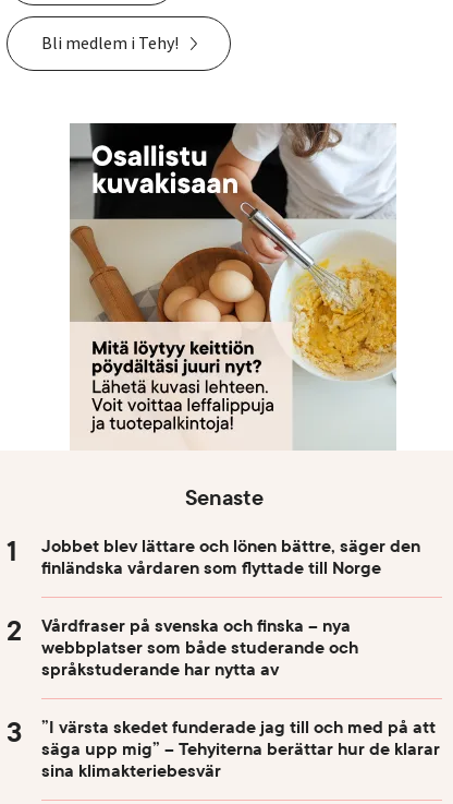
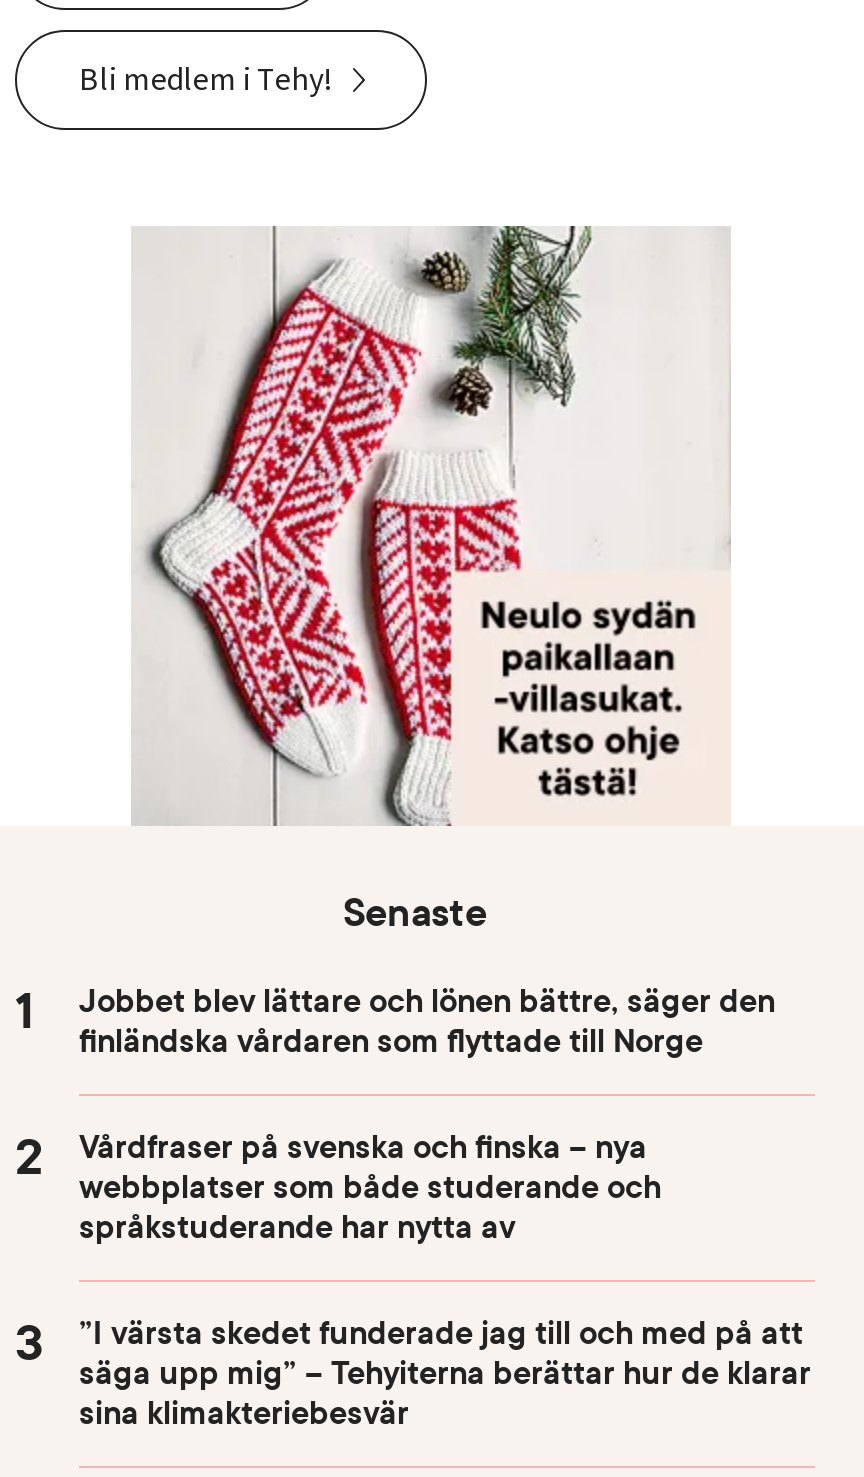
[69,122,397,451] [image] -> [131,226,731,828] [image]

